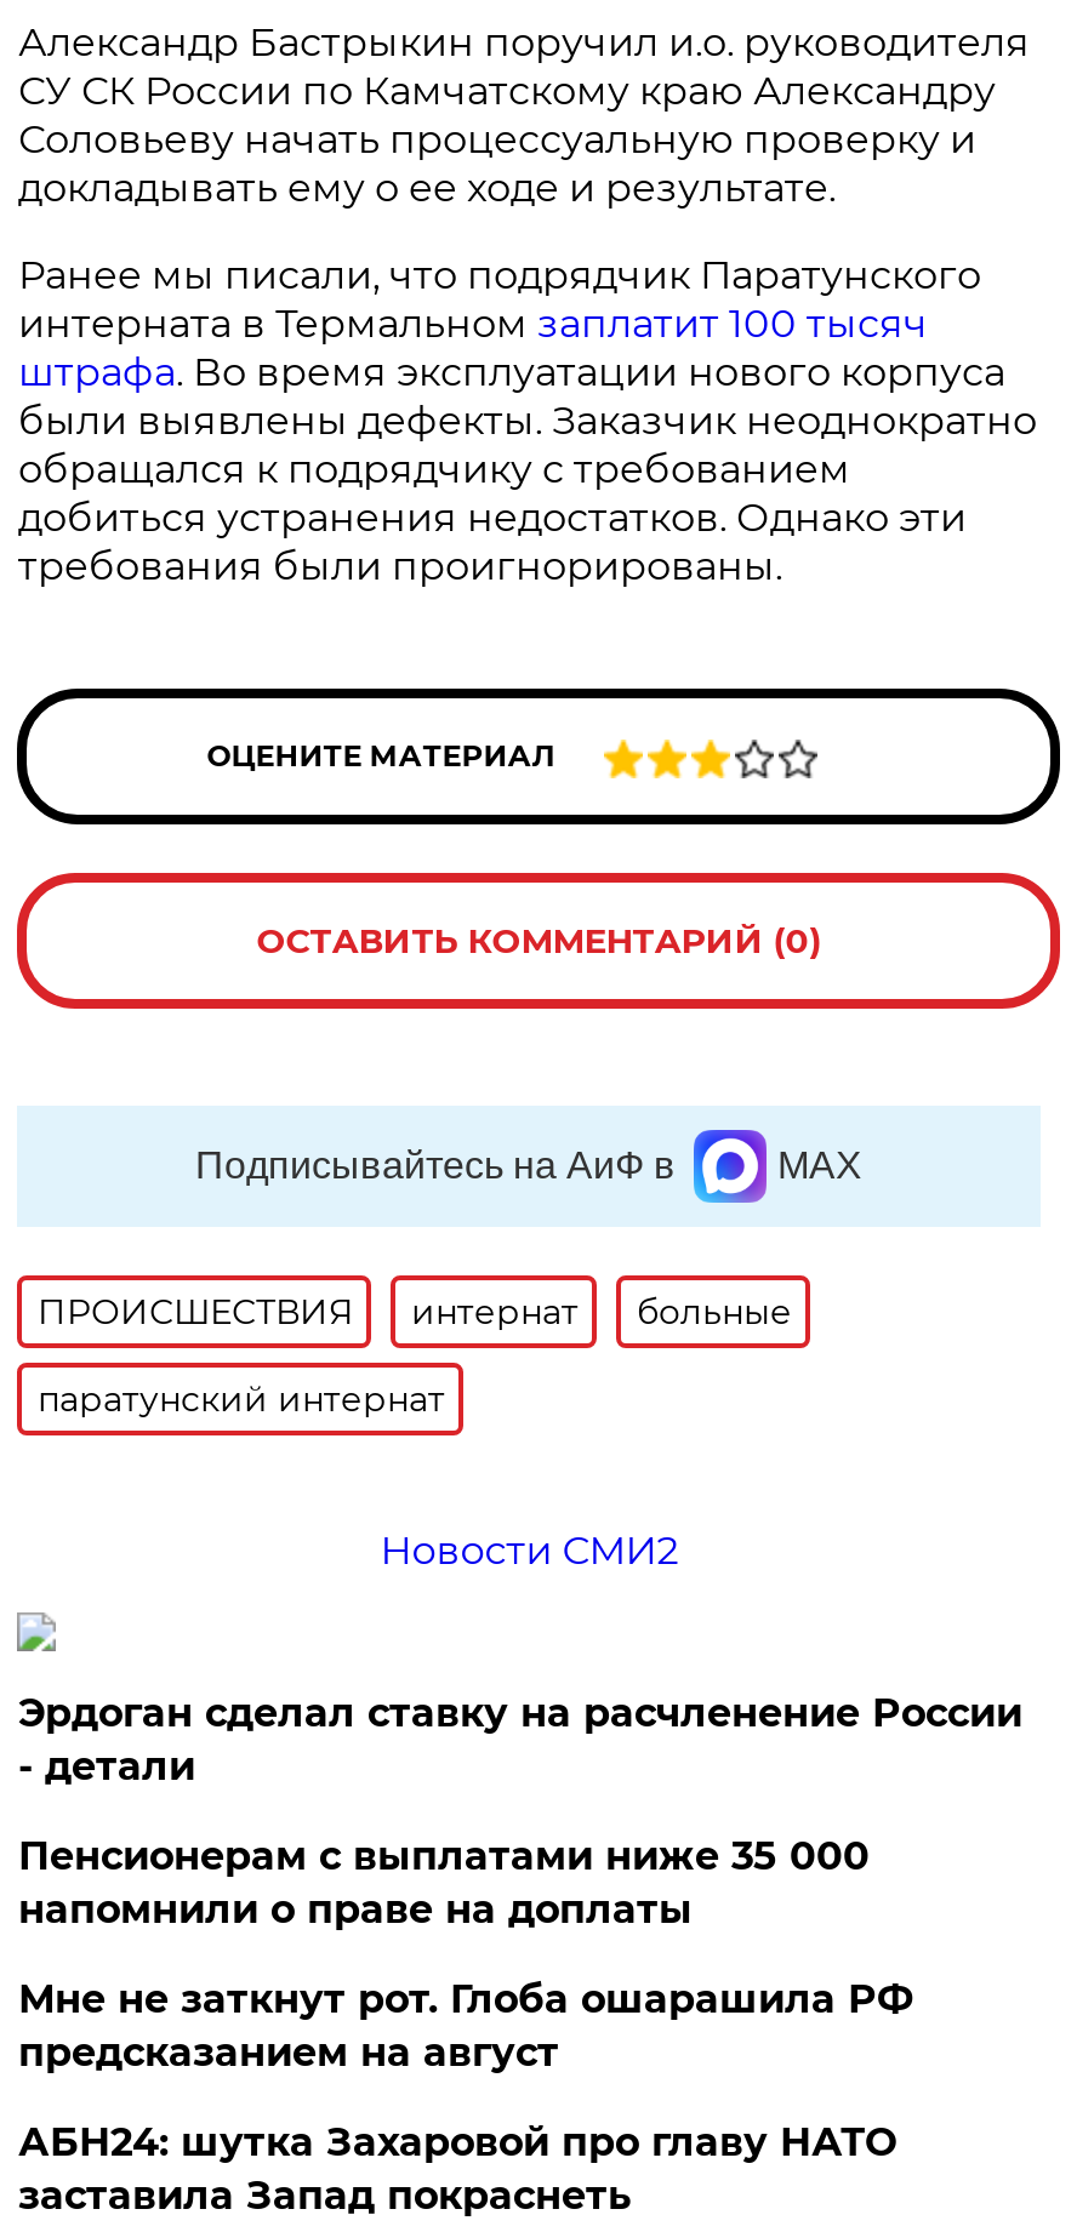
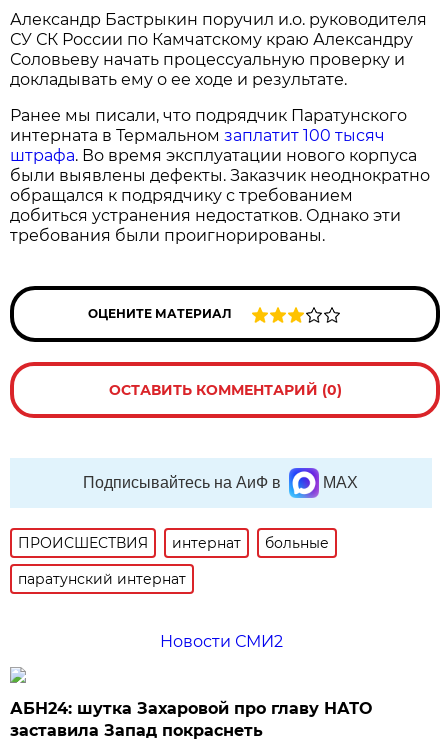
[18,1690,1022,2076] Эрдоган сделал ставку на расчленение России | - детали | Пенсионерам с выплатами ниже 35 000 | напомнили о праве на доплаты | Мне не заткнут рот. Глоба ошарашила РФ | предсказанием на август -> none

